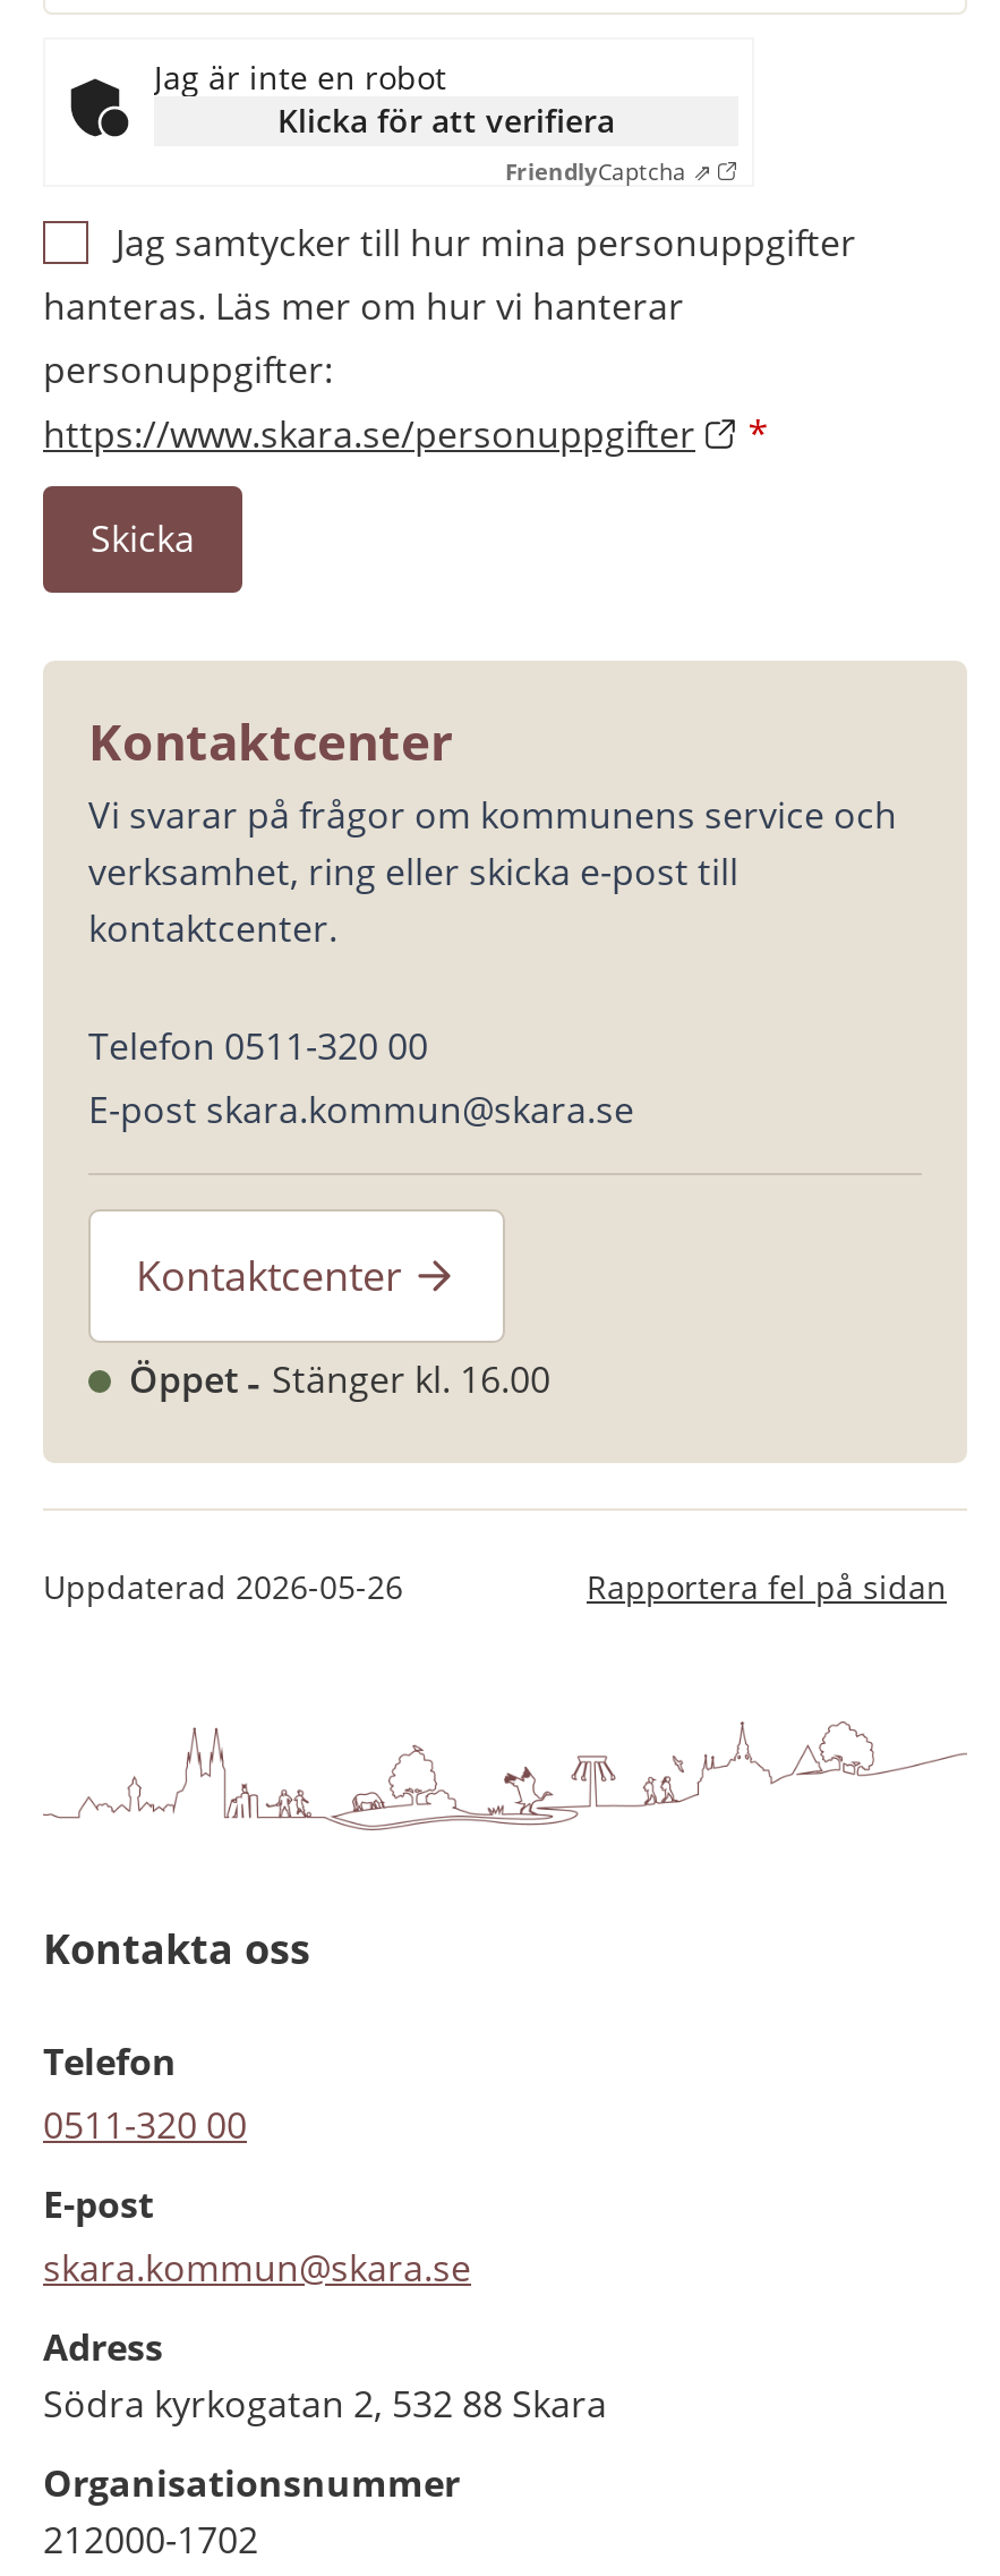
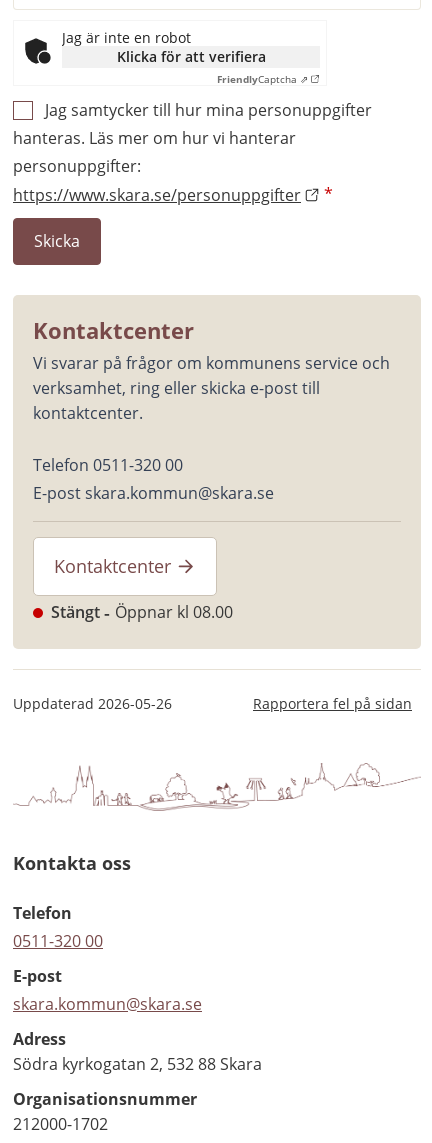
[129,1355,550,1405] Öppet | Stänger kl. 16.00 -> [51,601,233,623] Stängt | Öppnar kl 08.00

